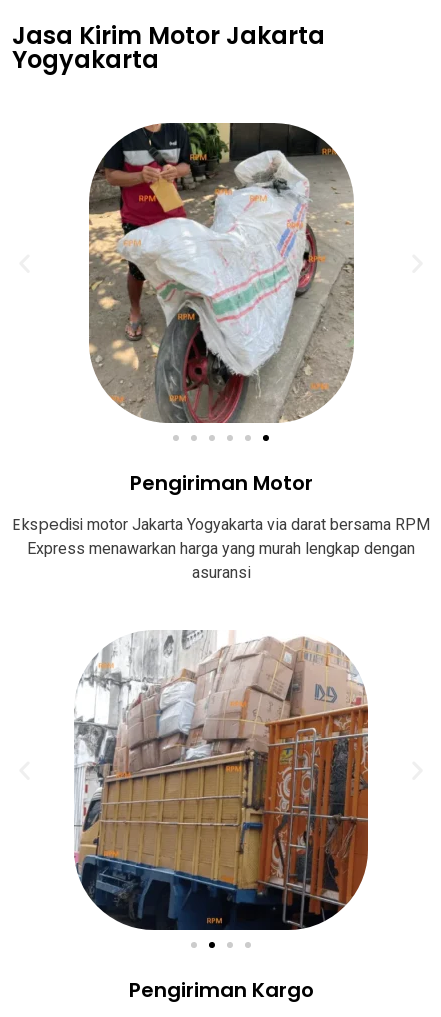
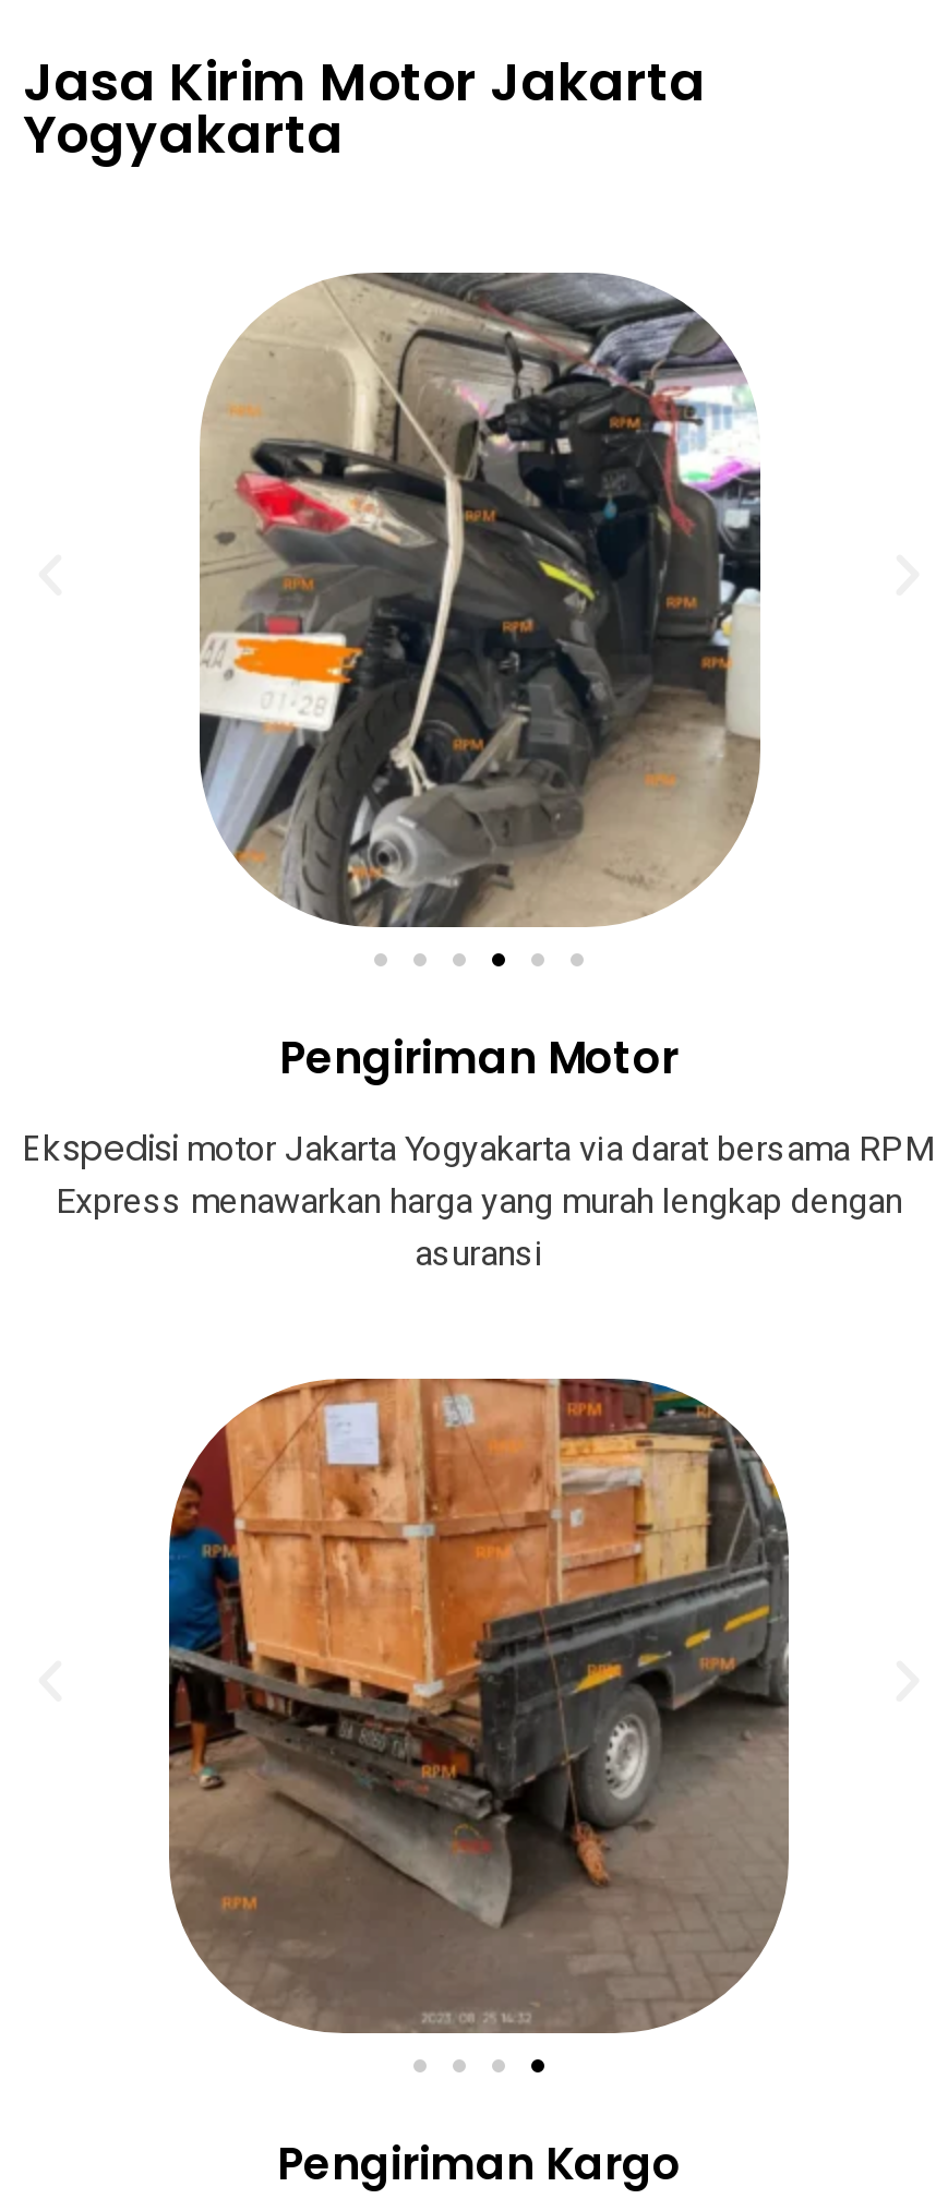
[88,122,355,423] [image] -> [191,272,769,928] [image]
[73,629,369,930] [image] -> [158,1375,800,2034] [image]

